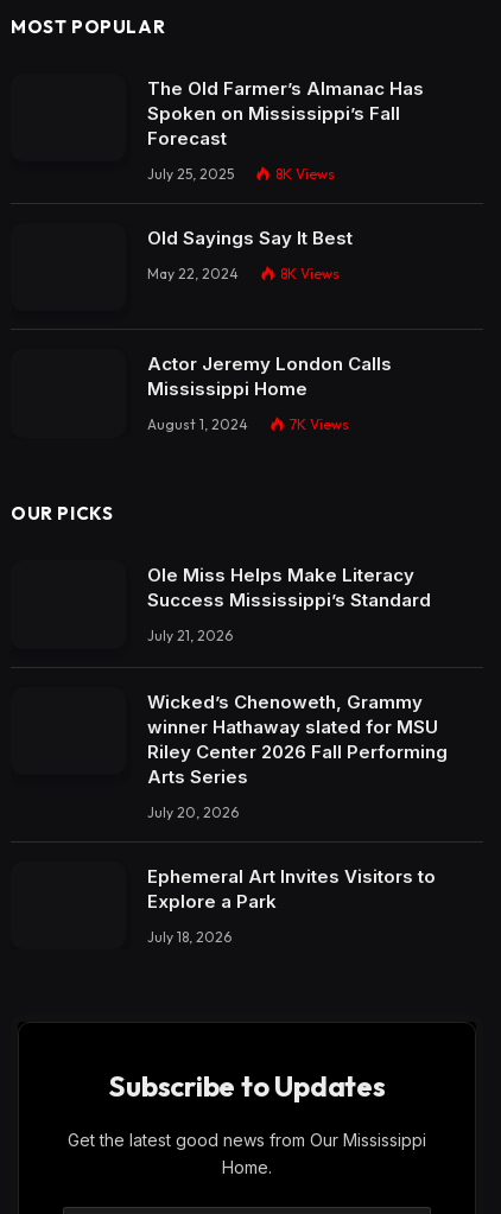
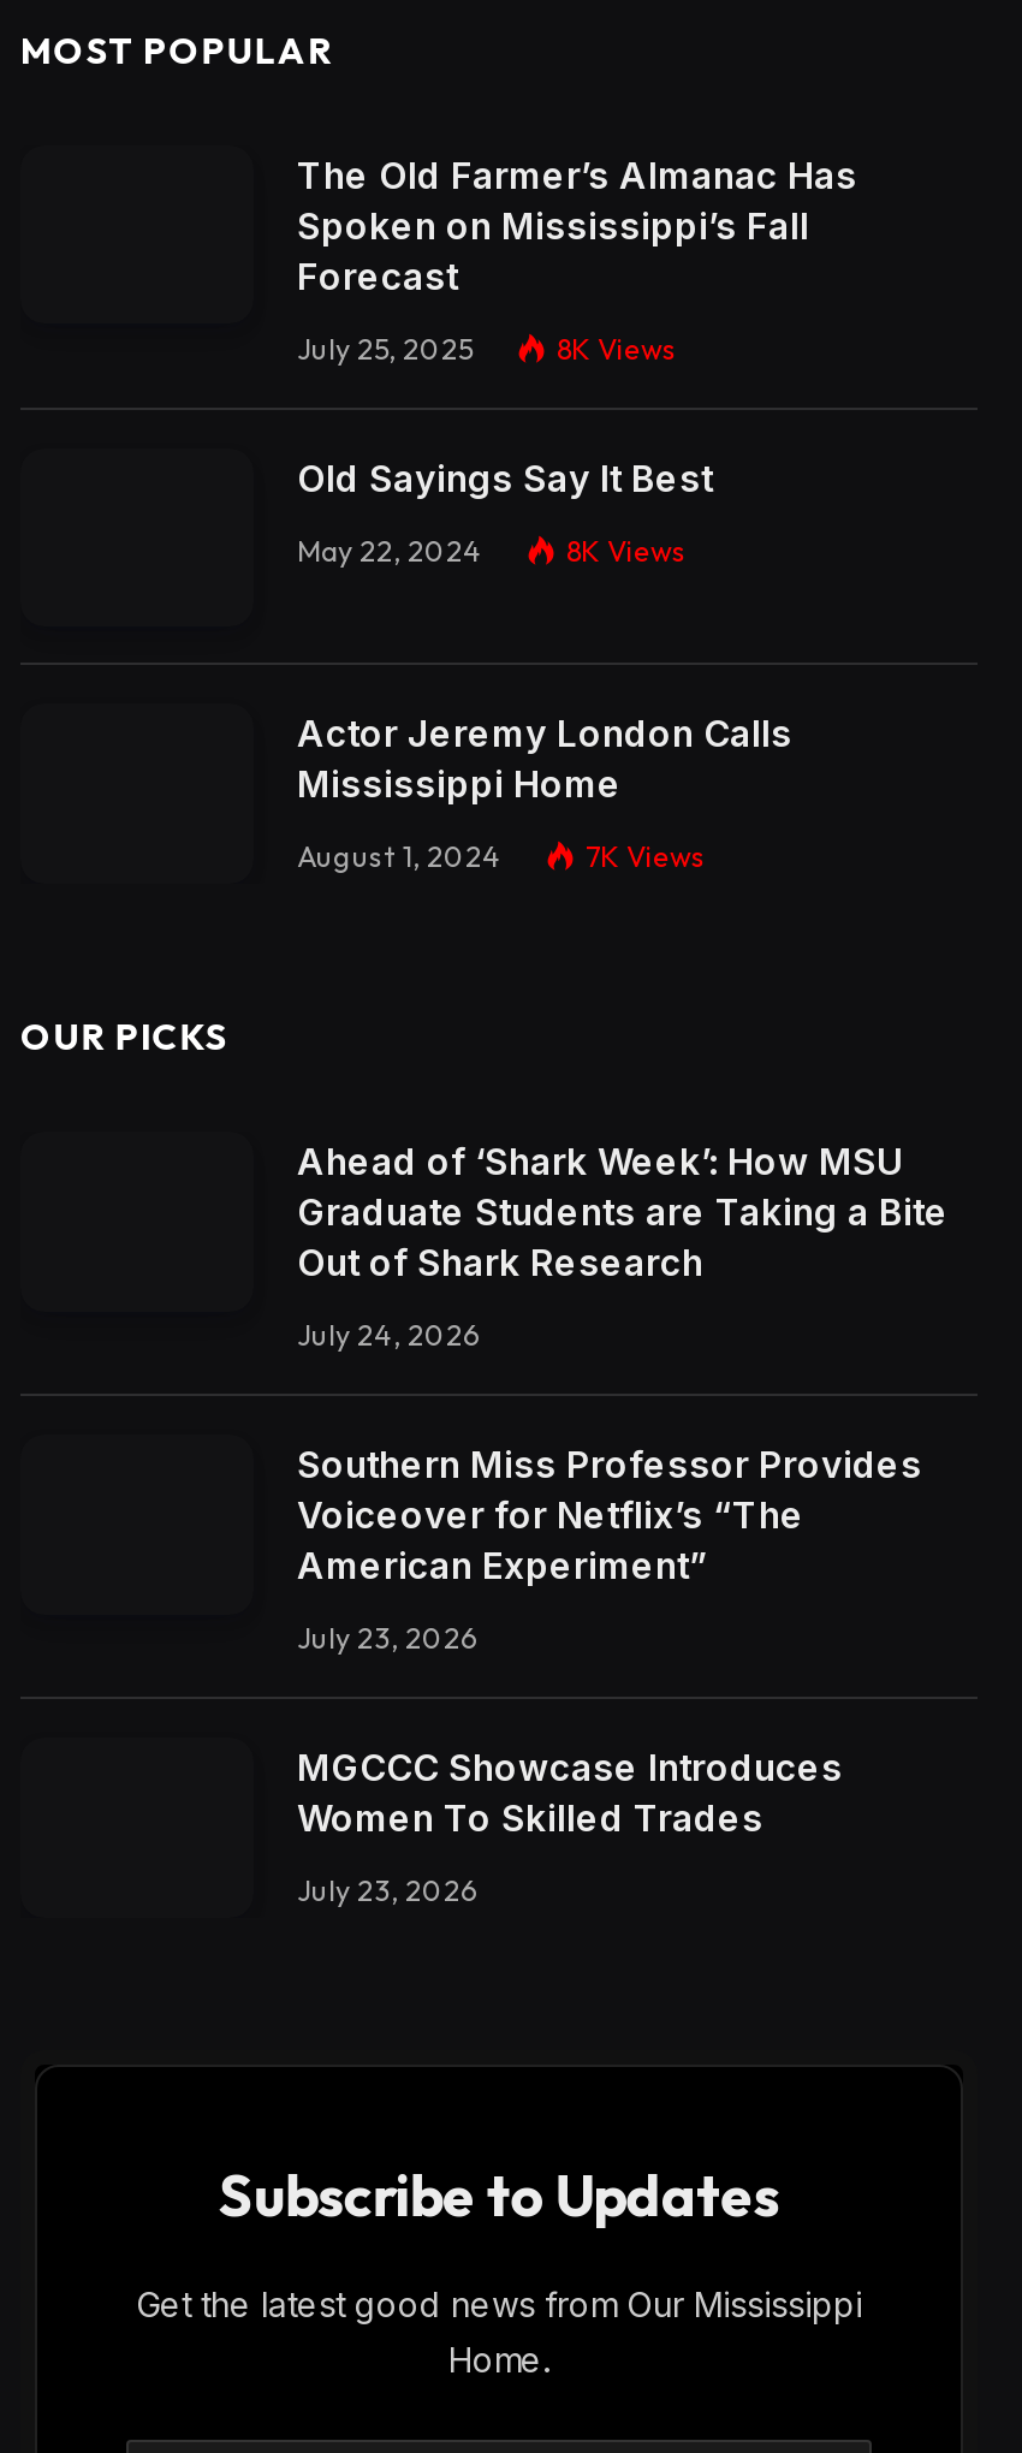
[147,564,431,611] Ole Miss Helps Make Literacy | Success Mississippi’s Standard -> [297,1139,949,1286] Ahead of ‘Shark Week’: How MSU | Graduate Students are Taking a Bite | Out of Shark Research
[147,627,233,644] July 21, 2026 -> [297,1317,480,1353] July 24, 2026
[147,690,448,788] Wicked’s Chenoweth, Grammy | winner Hathaway slated for MSU | Riley Center 2026 Fall Performing | Arts Series -> [297,1442,922,1589] Southern Miss Professor Provides | Voiceover for Netflix’s “The | American Experiment”
[147,803,239,821] July 20, 2026 -> [297,1620,477,1656] July 23, 2026
[147,865,436,912] Ephemeral Art Invites Visitors to | Explore a Park -> [297,1745,843,1841] MGCCC Showcase Introduces | Women To Skilled Trades
[147,928,232,945] July 18, 2026 -> [297,1872,477,1909] July 23, 2026

